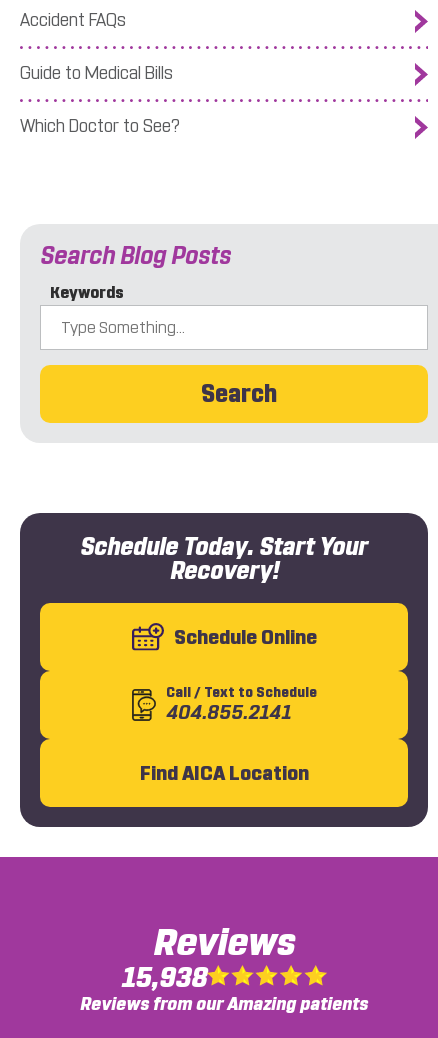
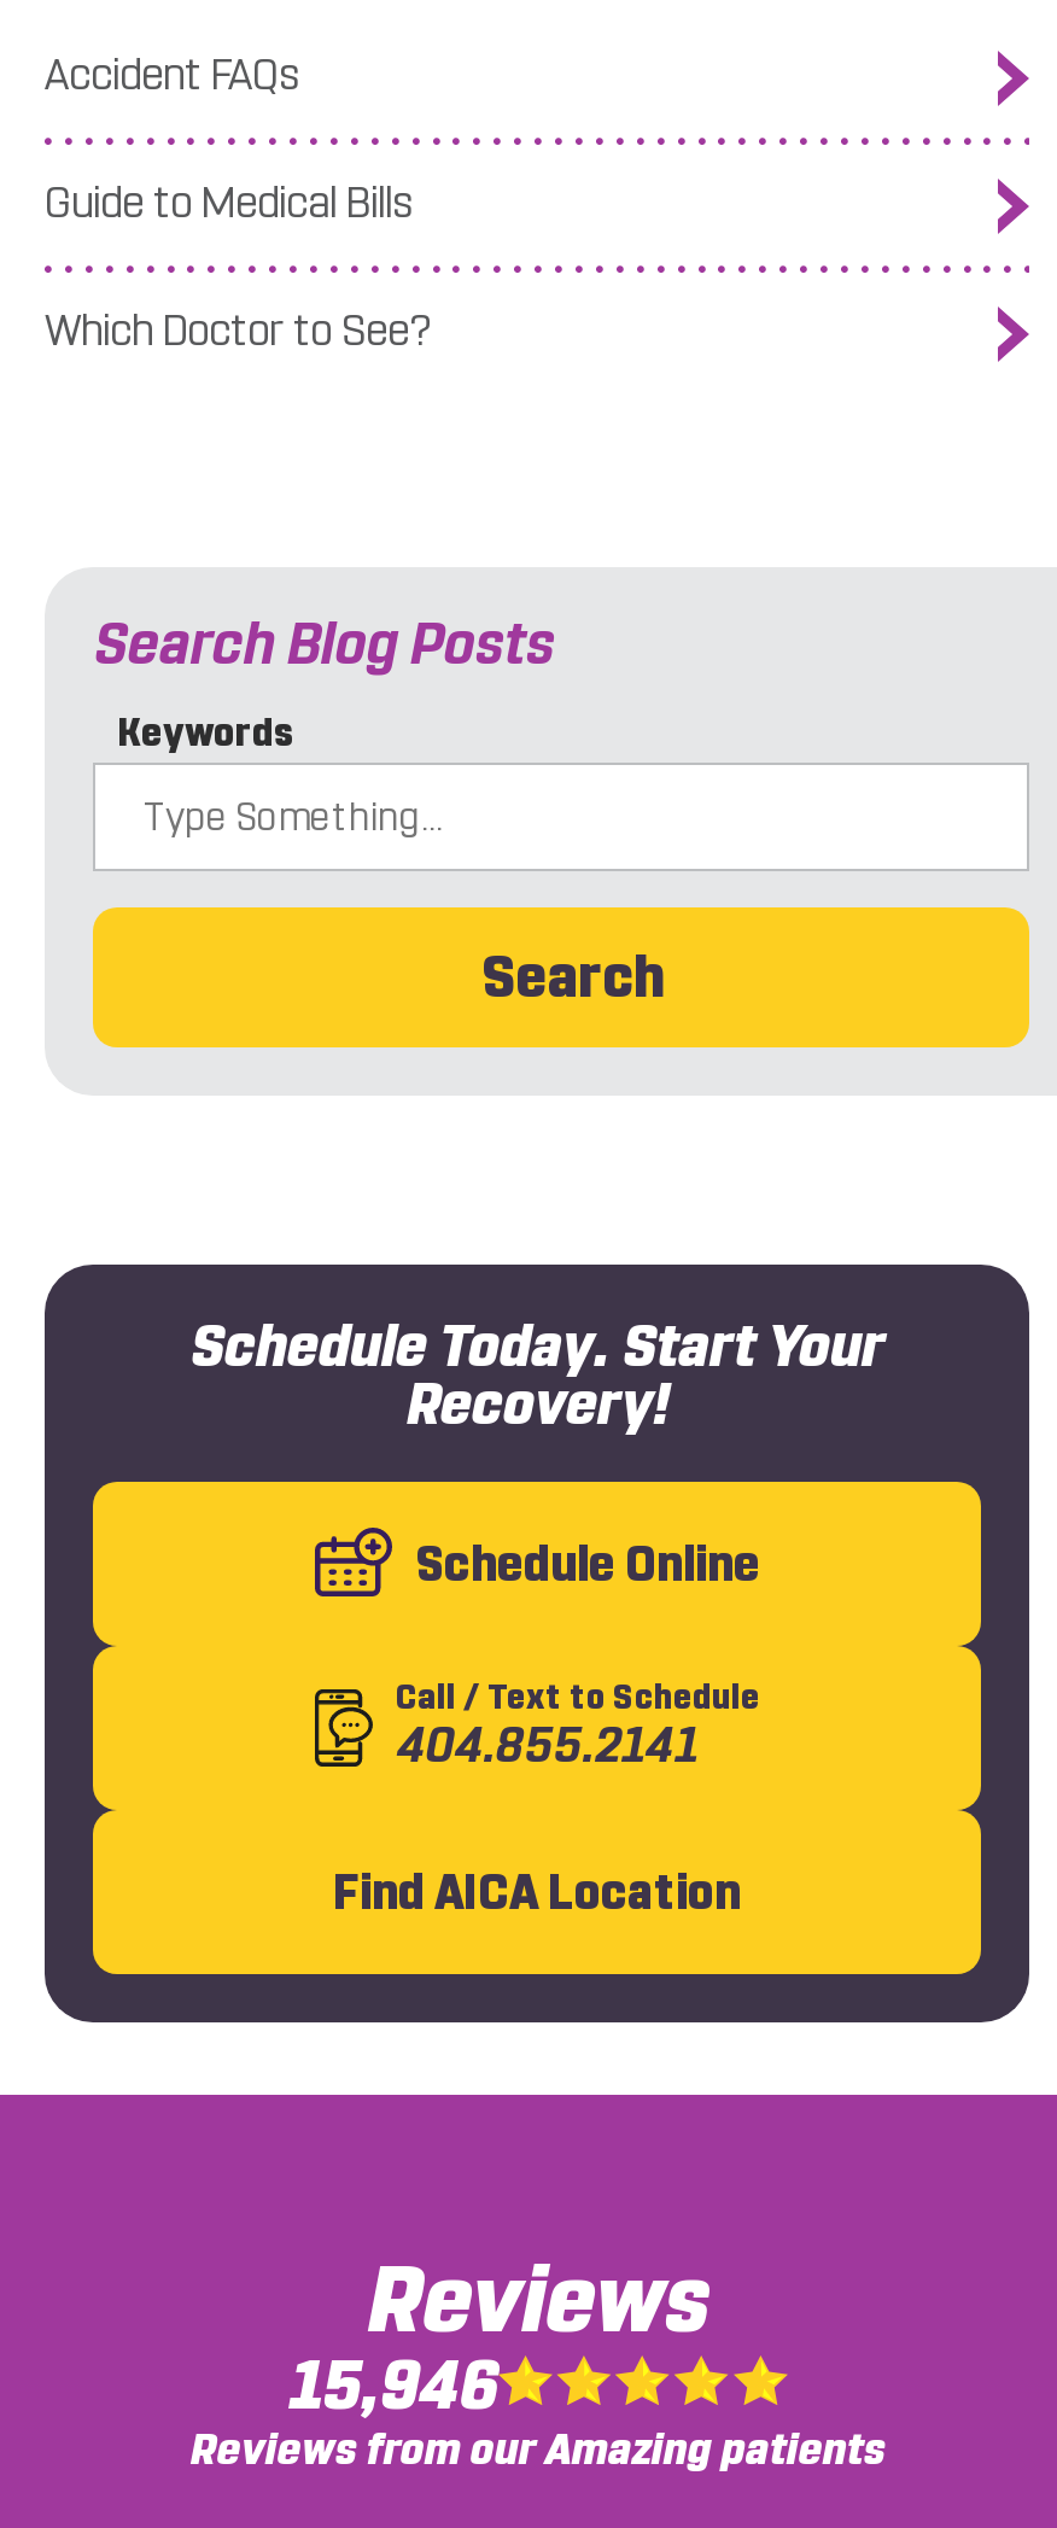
[121,961,207,994] 15,938 -> [287,2347,497,2426] 15,946

